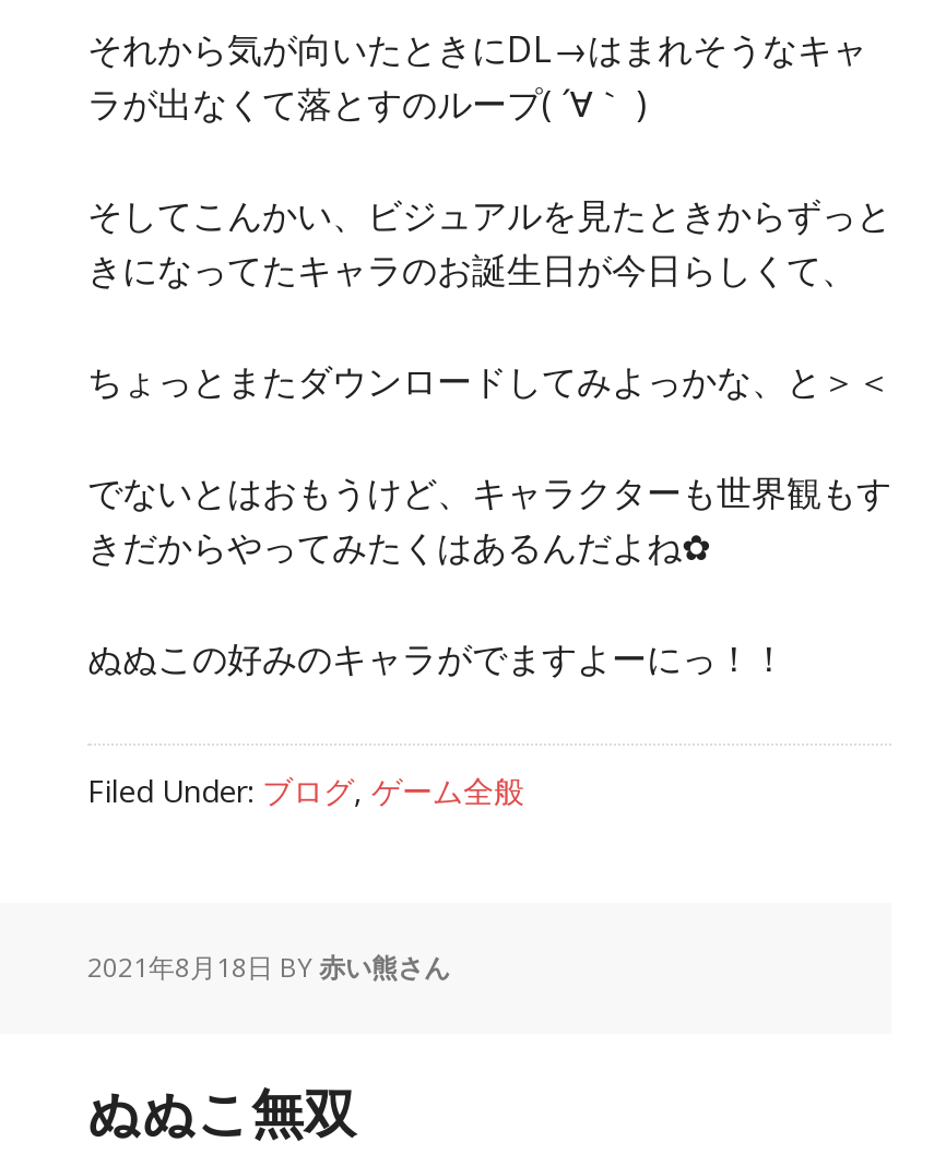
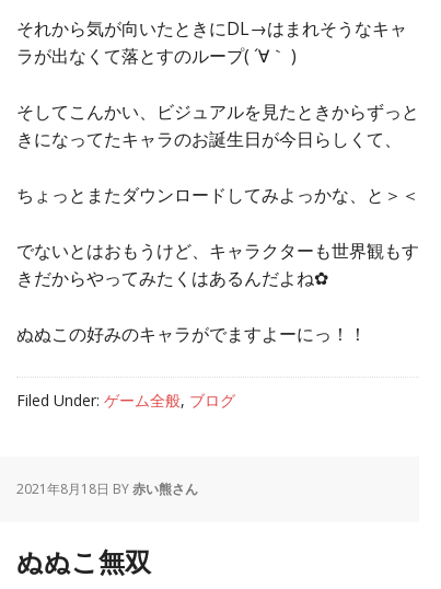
[87,770,524,811] Filed Under:ブログ,ゲーム全般 -> [16,390,235,411] Filed Under:ゲーム全般,ブログ

